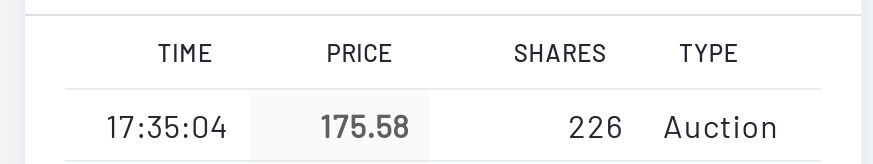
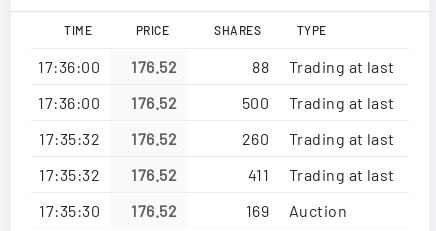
[106,107,623,145] 17:35:04 | 175.58 | 226 -> [38,57,395,220] 17:36:00 | 176.52 | 88 | Trading at last | 17:36:00 | 176.52 | 500 | Trading at last | 17:35:32 | 176.52 | 260 | Trading at last | 17:35:32 | 176.52 | 411 | Trading at last | 17:35:30 | 176.52 | 169

